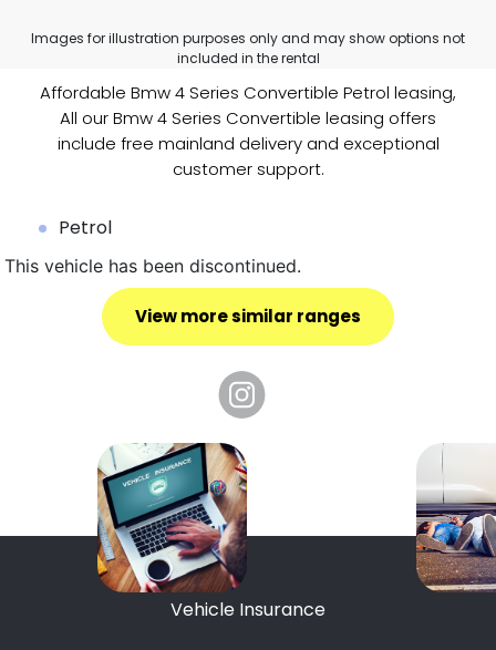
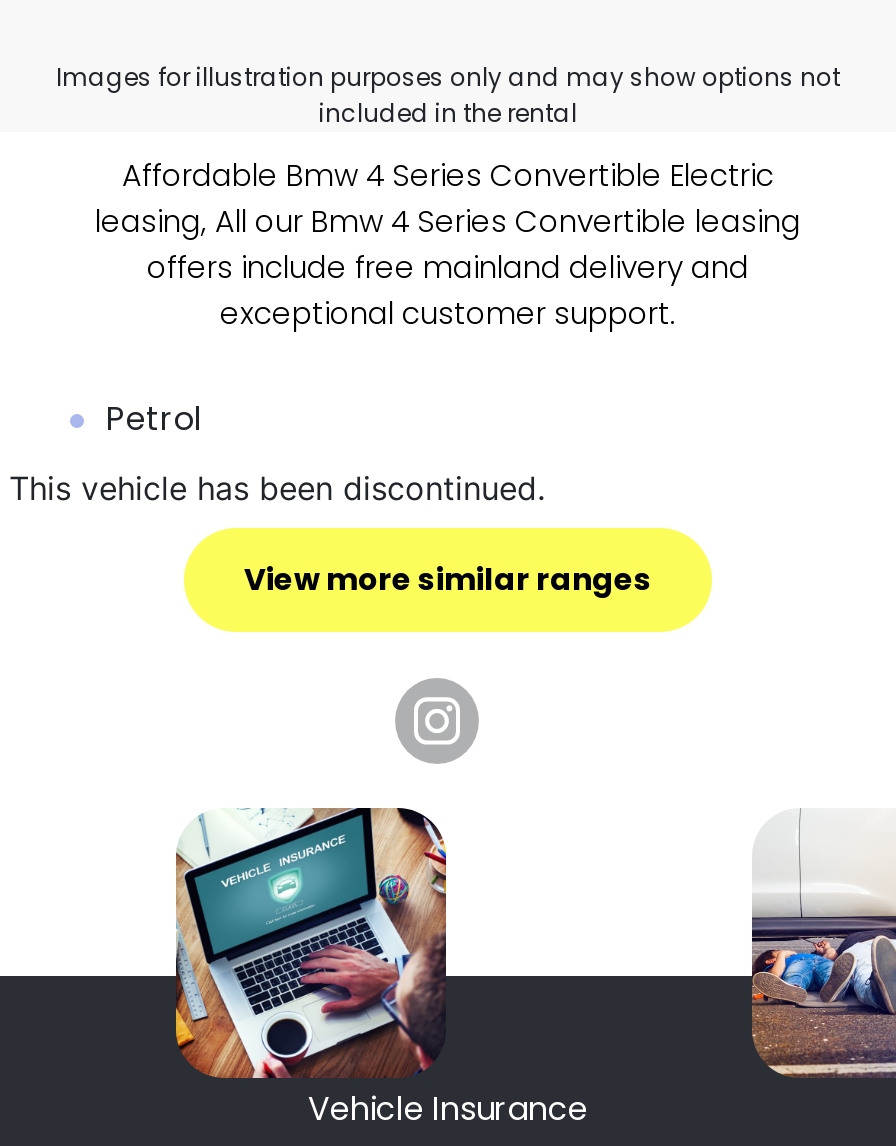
[40,81,456,180] Affordable Bmw 4 Series Convertible Petrol leasing, | All our Bmw 4 Series Convertible leasing offers | include free mainland delivery and exceptional | customer support. -> [95,154,801,334] Affordable Bmw 4 Series Convertible Electric | leasing, All our Bmw 4 Series Convertible leasing | offers include free mainland delivery and | exceptional customer support.

